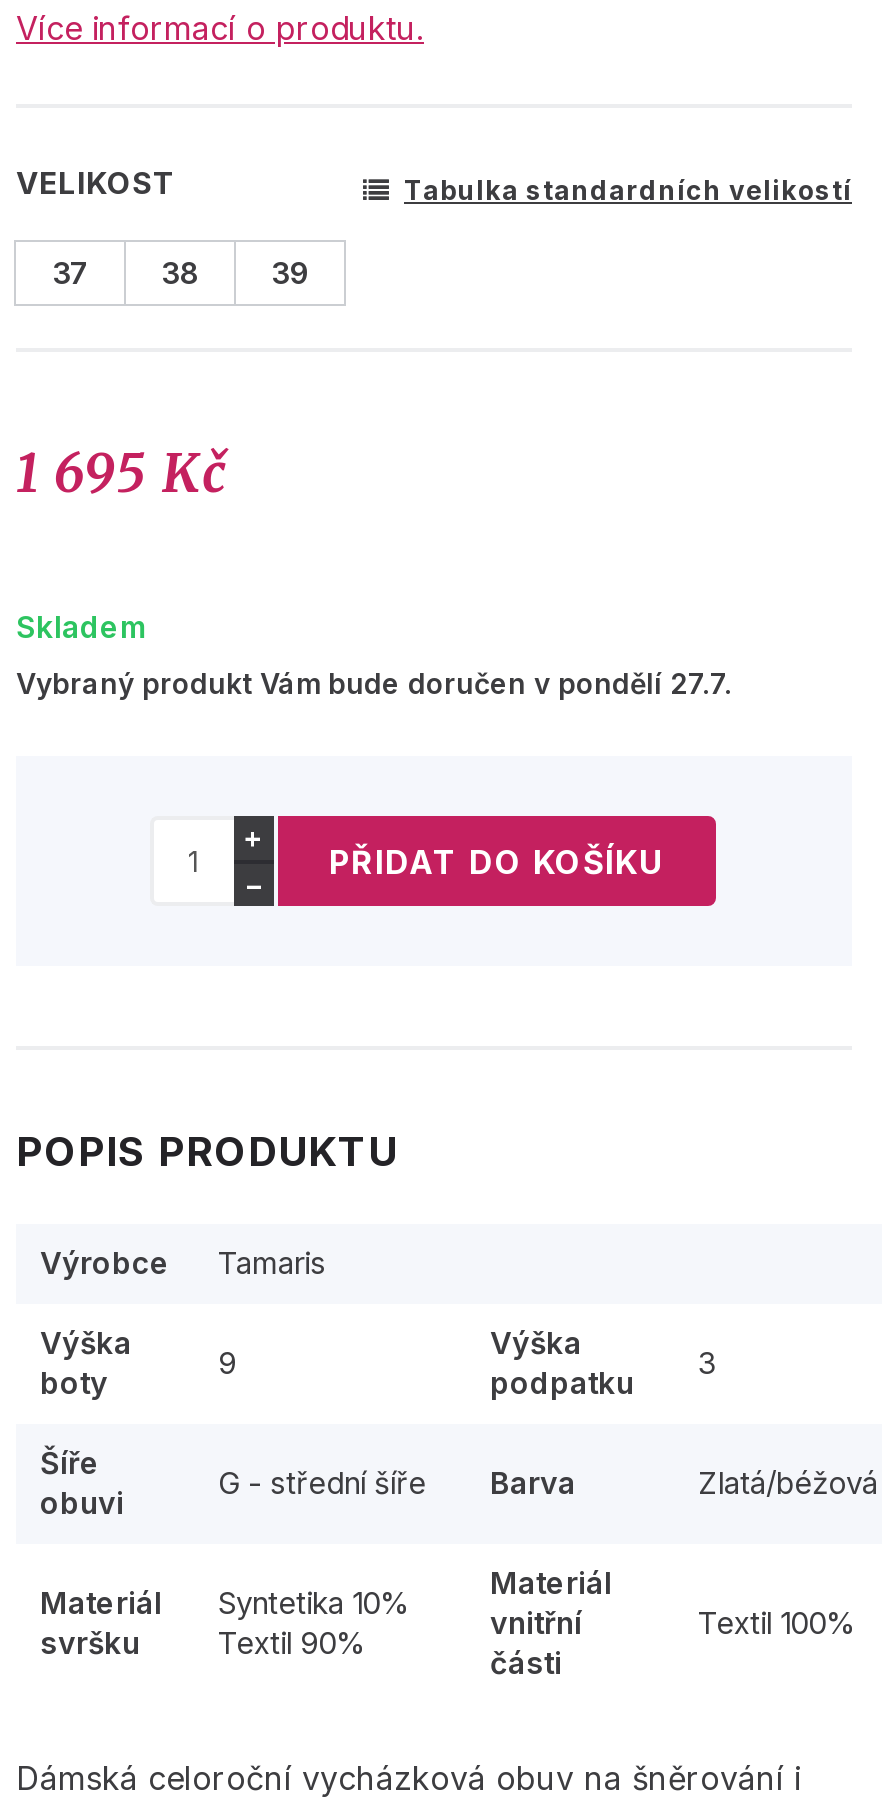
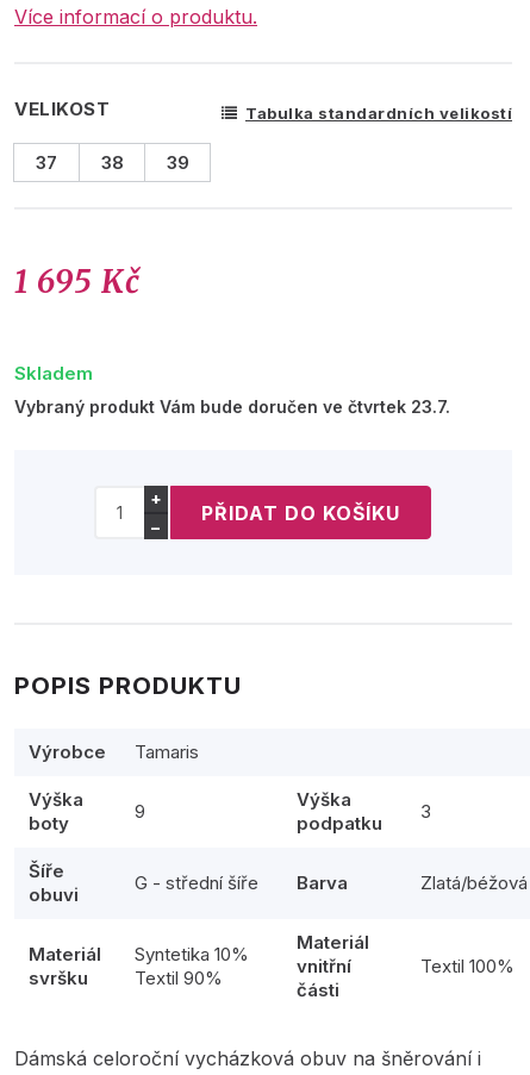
[16,667,732,701] Vybraný produkt Vám bude doručen v pondělí 27.7. -> [14,397,450,417] Vybraný produkt Vám bude doručen ve čtvrtek 23.7.

